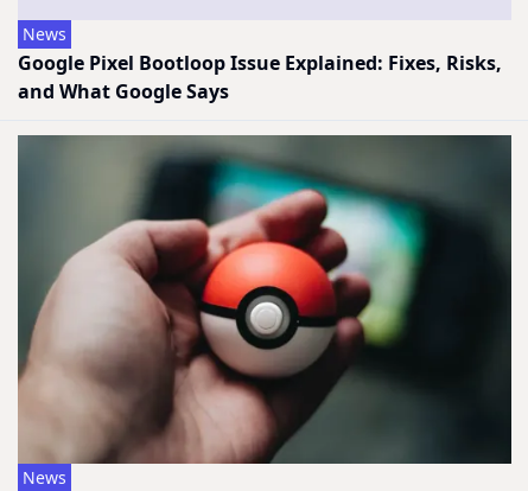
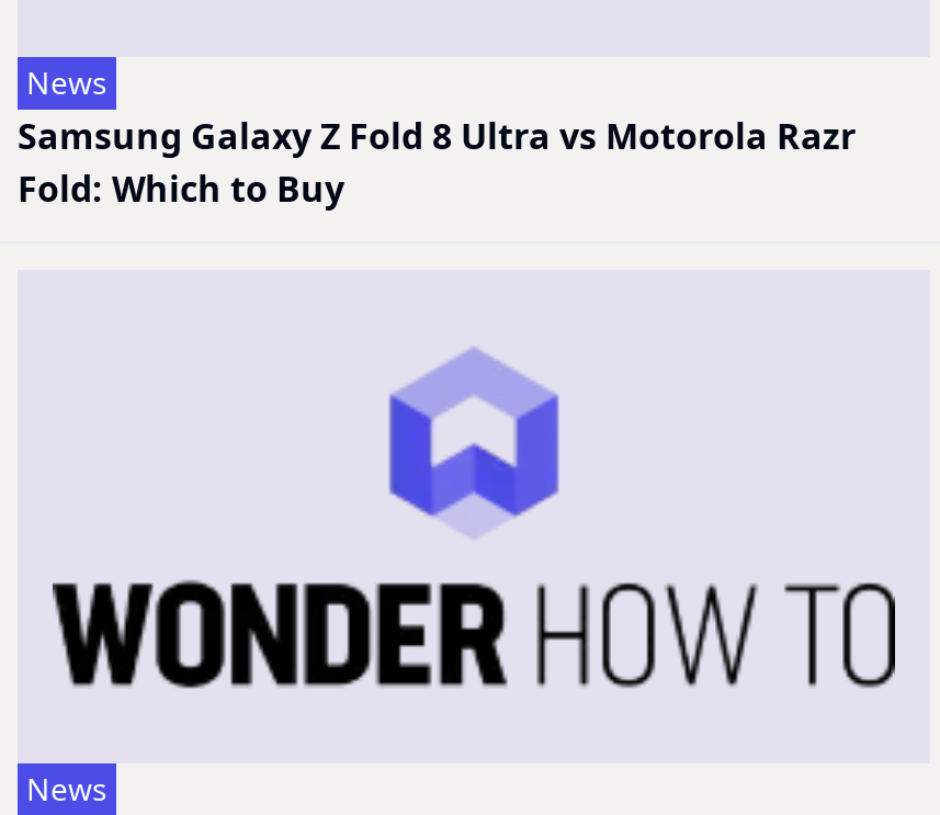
[18,50,502,104] Google Pixel Bootloop Issue Explained: Fixes, Risks, | and What Google Says -> [18,113,856,213] Samsung Galaxy Z Fold 8 Ultra vs Motorola Razr | Fold: Which to Buy
[17,134,513,465] [image] -> [18,271,930,765] [image]

